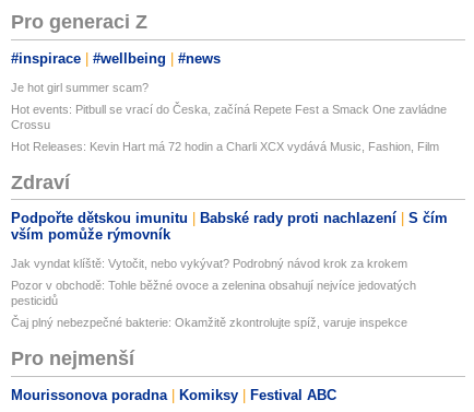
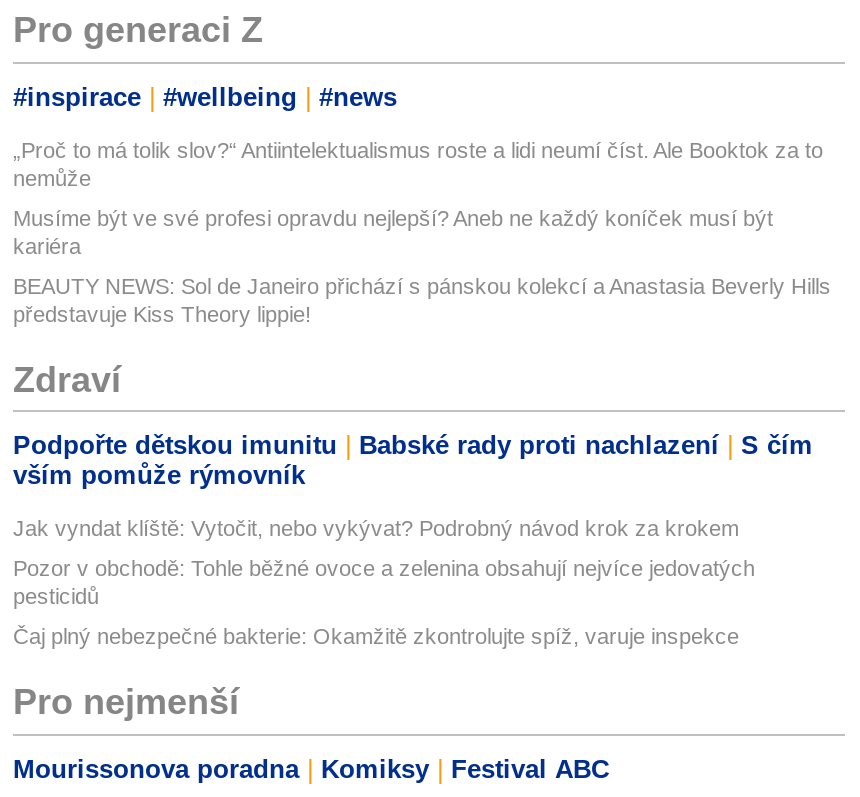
[11,81,149,94] Je hot girl summer scam? -> [13,138,823,190] „Proč to má tolik slov?“ Antiintelektualismus roste a lidi neumí číst. Ale Booktok za to | nemůže
[11,103,447,131] Hot events: Pitbull se vrací do Česka, začíná Repete Fest a Smack One zavládne | Crossu -> [13,206,773,258] Musíme být ve své profesi opravdu nejlepší? Aneb ne každý koníček musí být | kariéra
[11,140,439,153] Hot Releases: Kevin Hart má 72 hodin a Charli XCX vydává Music, Fashion, Film -> [13,274,831,326] BEAUTY NEWS: Sol de Janeiro přichází s pánskou kolekcí a Anastasia Beverly Hills | představuje Kiss Theory lippie!

